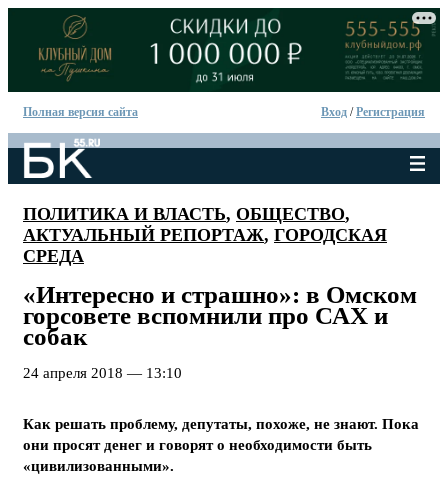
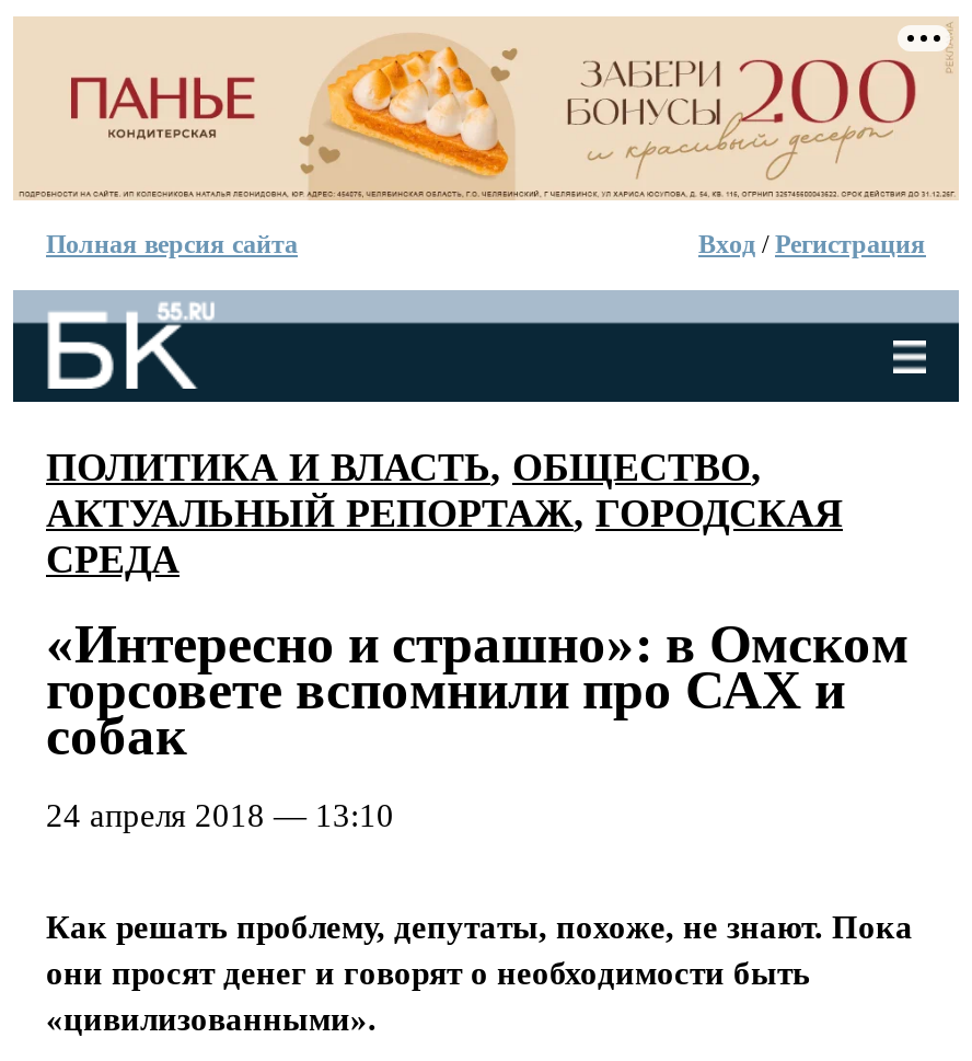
[7,7,441,93] [image] -> [13,16,959,200] [image]

